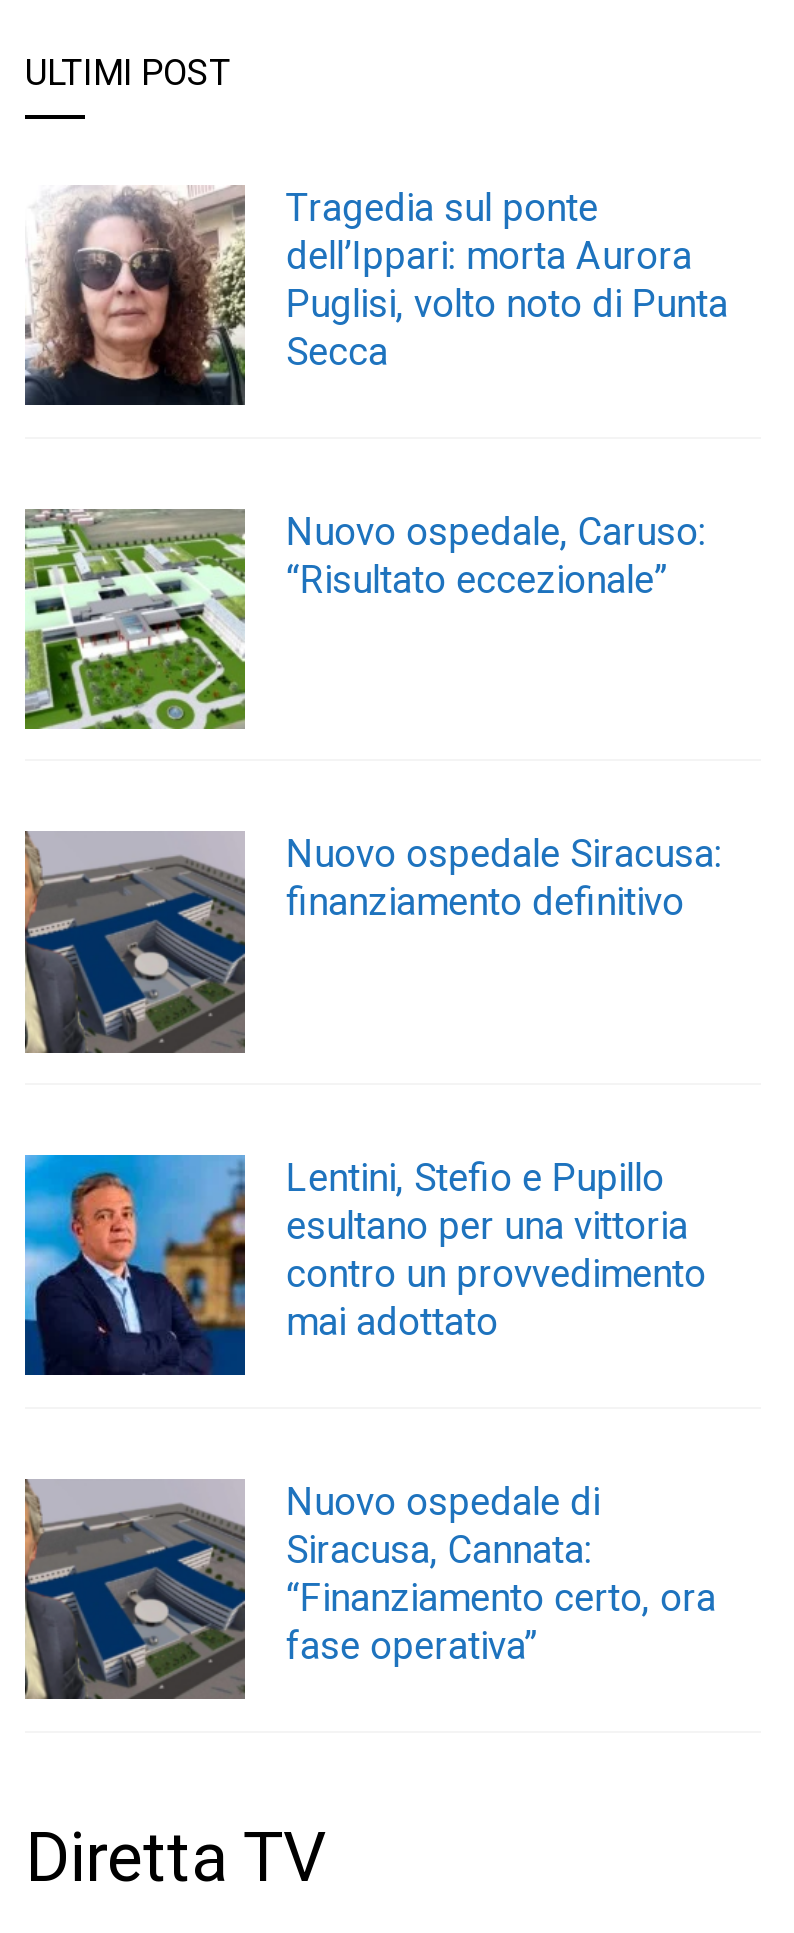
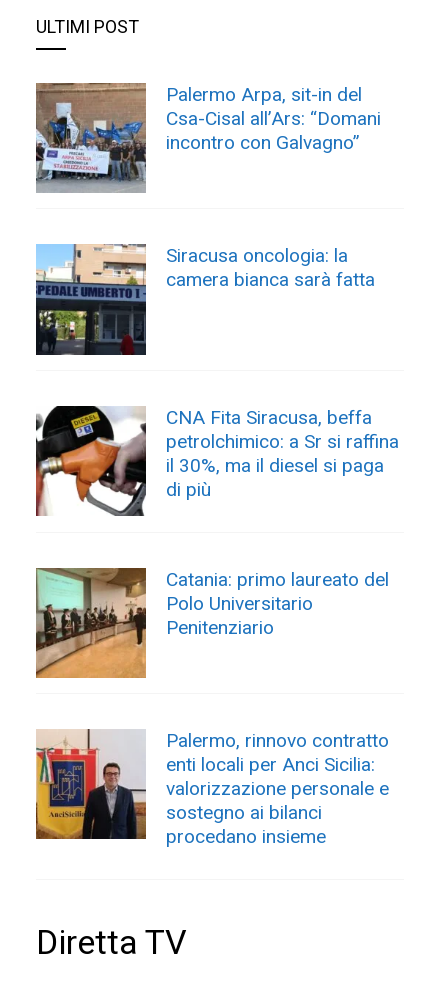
[25,185,728,405] [image] | Tragedia sul ponte | dell’Ippari: morta Aurora | Puglisi, volto noto di Punta | Secca -> [35,82,381,192] [image] | Palermo Arpa, sit-in del | Csa-Cisal all’Ars: “Domani | incontro con Galvagno”
[23,507,706,731] [image] | Nuovo ospedale, Caruso: | “Risultato eccezionale” -> [35,244,375,356] [image] | Siracusa oncologia: la | camera bianca sarà fatta
[23,829,722,1055] [image] | Nuovo ospedale Siracusa: | finanziamento definitivo -> [35,405,399,517] [image] | CNA Fita Siracusa, beffa | petrolchimico: a Sr si raffina | il 30%, ma il diesel si paga | di più
[23,1153,706,1377] [image] | Lentini, Stefio e Pupillo | esultano per una vittoria | contro un provvedimento | mai adottato -> [35,567,389,679] [image] | Catania: primo laureato del | Polo Universitario | Penitenziario
[25,1478,716,1701] [image] | Nuovo ospedale di | Siracusa, Cannata: | “Finanziamento certo, ora | fase operativa” -> [36,729,389,848] [image] | Palermo, rinnovo contratto | enti locali per Anci Sicilia: | valorizzazione personale e | sostegno ai bilanci | procedano insieme

